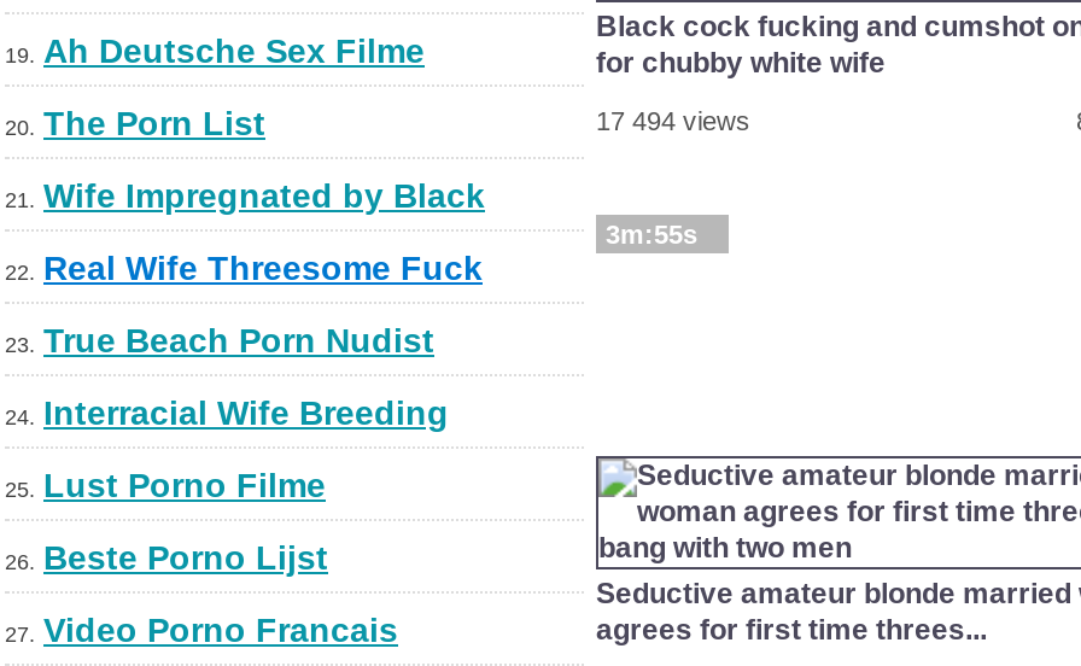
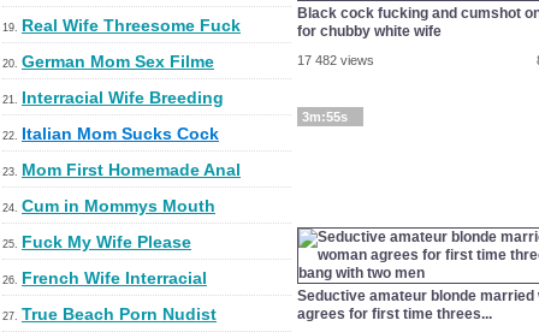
[5,31,425,70] 19. Ah Deutsche Sex Filme -> [2,16,241,35] 19. Real Wife Threesome Fuck
[5,104,265,142] 20. The Porn List -> [2,52,214,71] 20. German Mom Sex Filme
[596,106,750,135] 17 494 views -> [297,53,374,67] 17 482 views
[5,176,485,215] 21. Wife Impregnated by Black -> [2,88,224,107] 21. Interracial Wife Breeding
[5,249,483,287] 22. Real Wife Threesome Fuck -> [2,124,219,143] 22. Italian Mom Sucks Cock
[5,321,434,360] 23. True Beach Porn Nudist -> [2,160,241,179] 23. Mom First Homemade Anal
[5,393,449,432] 24. Interracial Wife Breeding -> [2,196,215,215] 24. Cum in Mommys Mouth
[5,466,326,504] 25. Lust Porno Filme -> [2,232,191,251] 25. Fuck My Wife Please
[5,538,328,577] 26. Beste Porno Lijst -> [2,268,207,287] 26. French Wife Interracial
[5,610,398,649] 27. Video Porno Francais -> [2,304,217,324] 27. True Beach Porn Nudist

